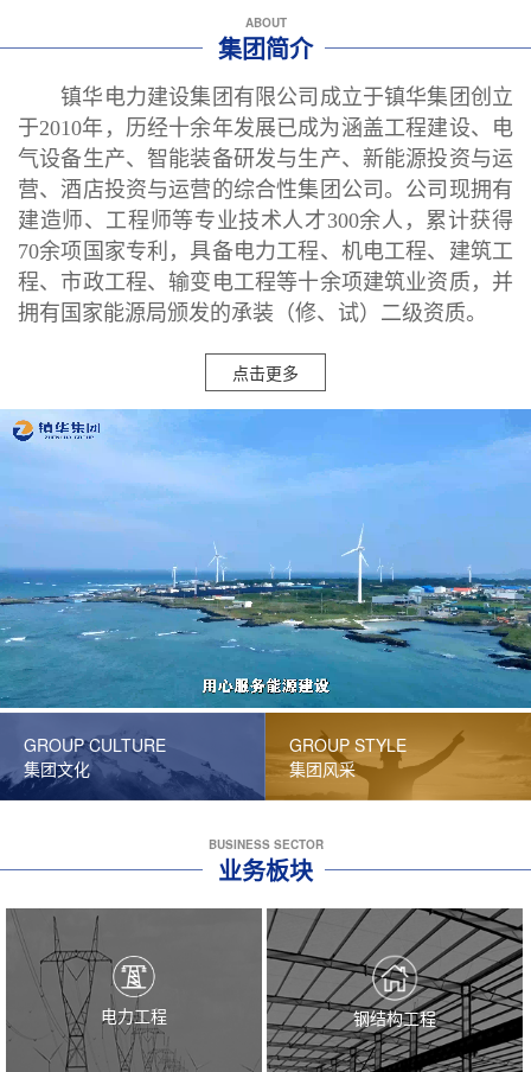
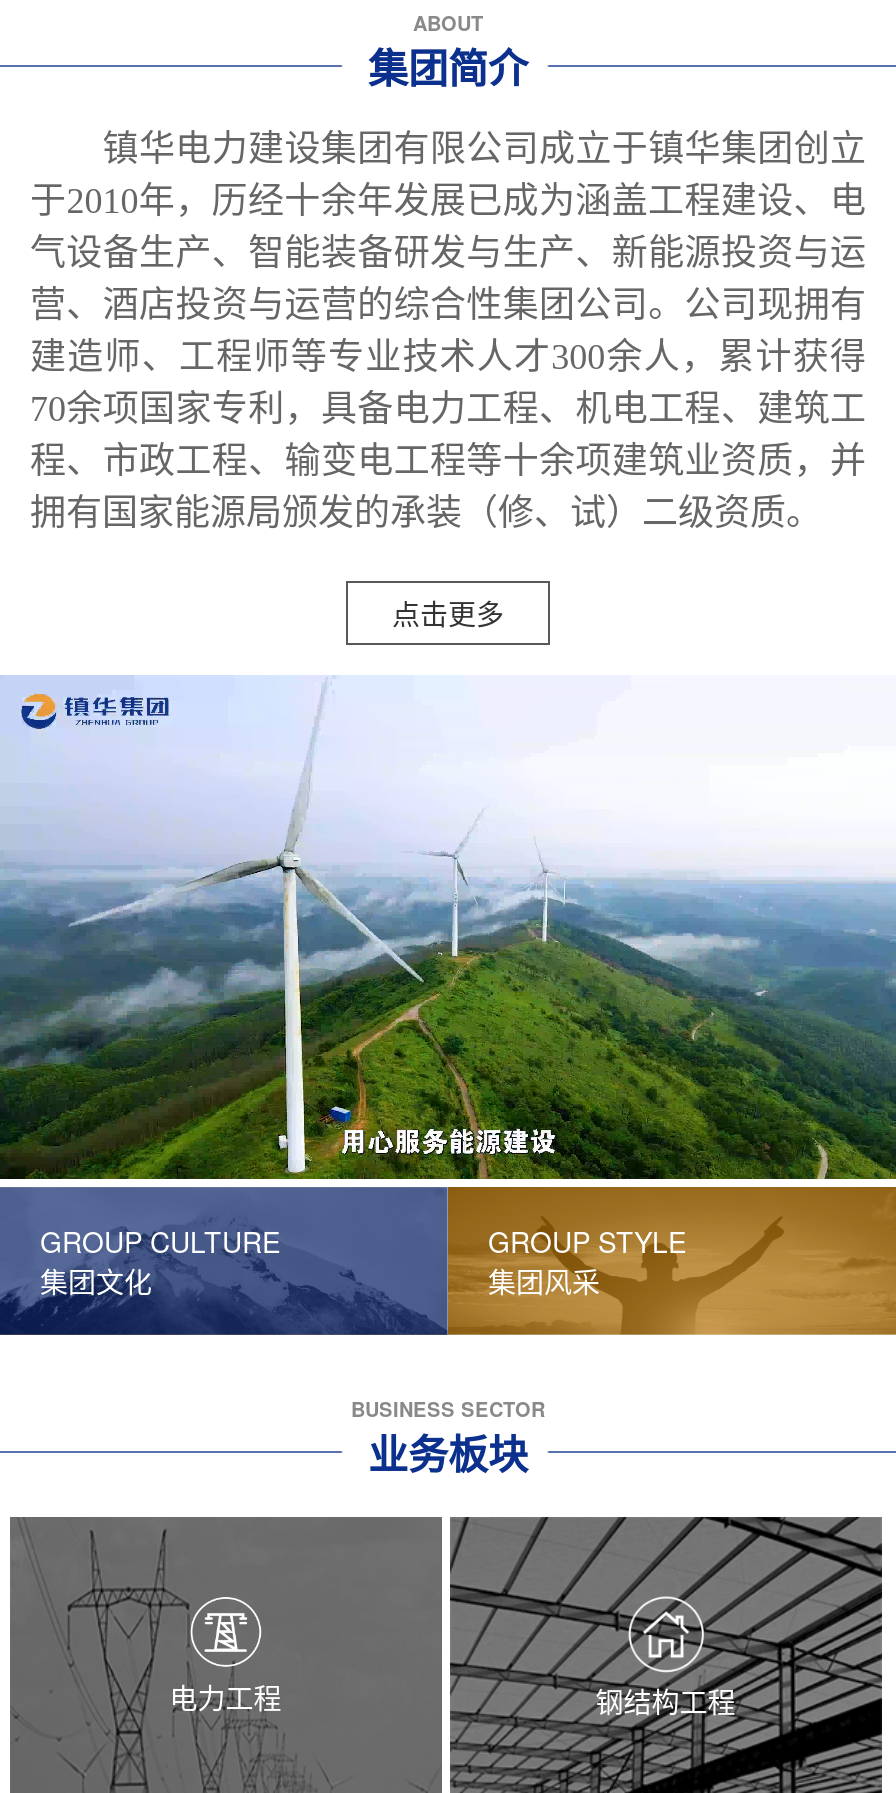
[4,408,527,709] [image] -> [6,675,890,1181] [image]

